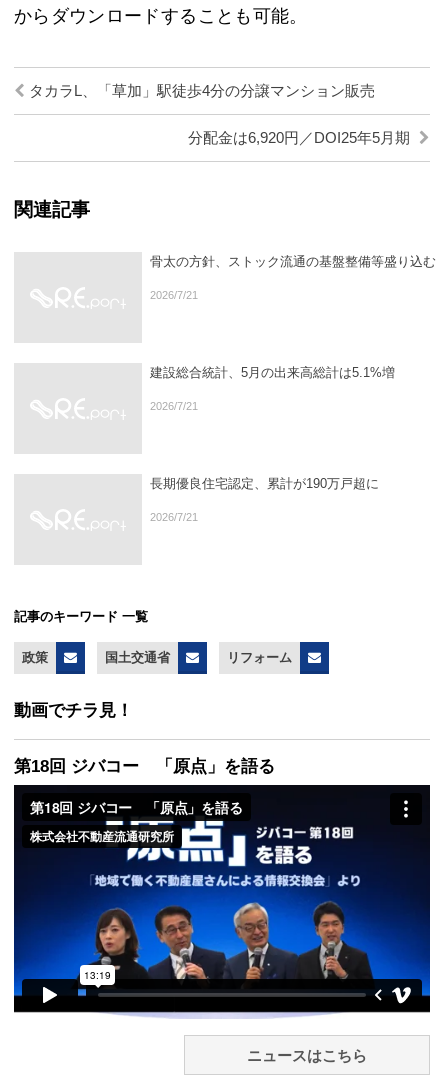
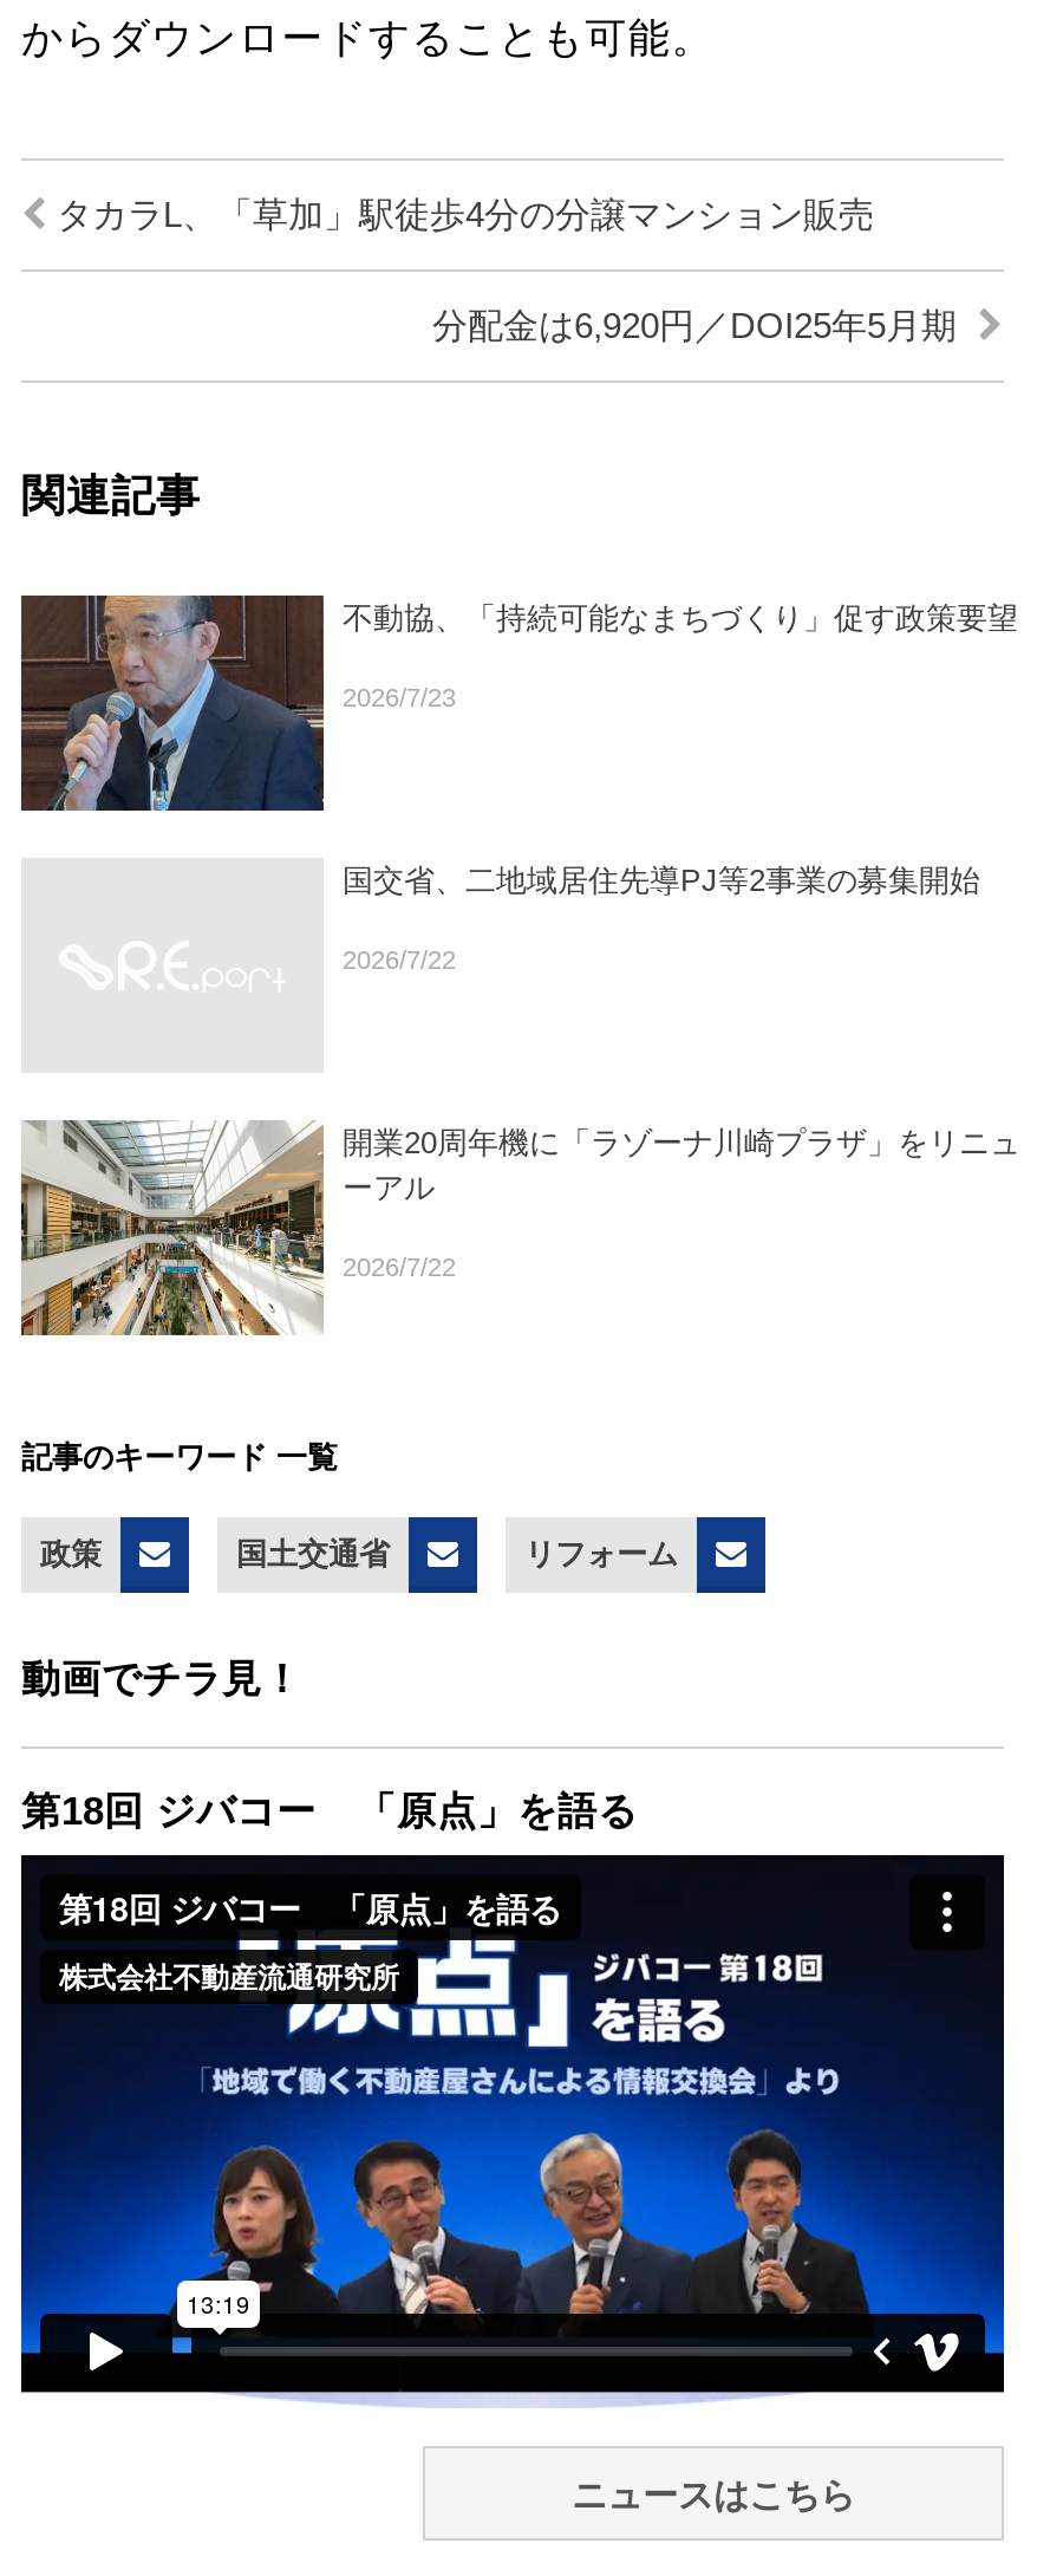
none -> [19,593,326,813] [image]
none -> [19,1120,321,1338] [image]
[150,254,436,269] 骨太の方針、ストック流通の基盤整備等盛り込む -> [343,601,1018,637] 不動協、「持続可能なまちづくり」促す政策要望
[150,289,198,301] 2026/7/21 -> [343,684,456,712] 2026/7/23
[150,365,395,380] 建設総合統計、5月の出来高総計は5.1%増 -> [343,864,980,899] 国交省、二地域居住先導PJ等2事業の募集開始
[150,400,198,412] 2026/7/21 -> [343,946,456,975] 2026/7/22
[150,476,379,491] 長期優良住宅認定、累計が190万戸超に -> [343,1126,1020,1206] 開業20周年機に「ラゾーナ川崎プラザ」をリニュ | ーアル
[150,511,198,523] 2026/7/21 -> [343,1253,456,1282] 2026/7/22

